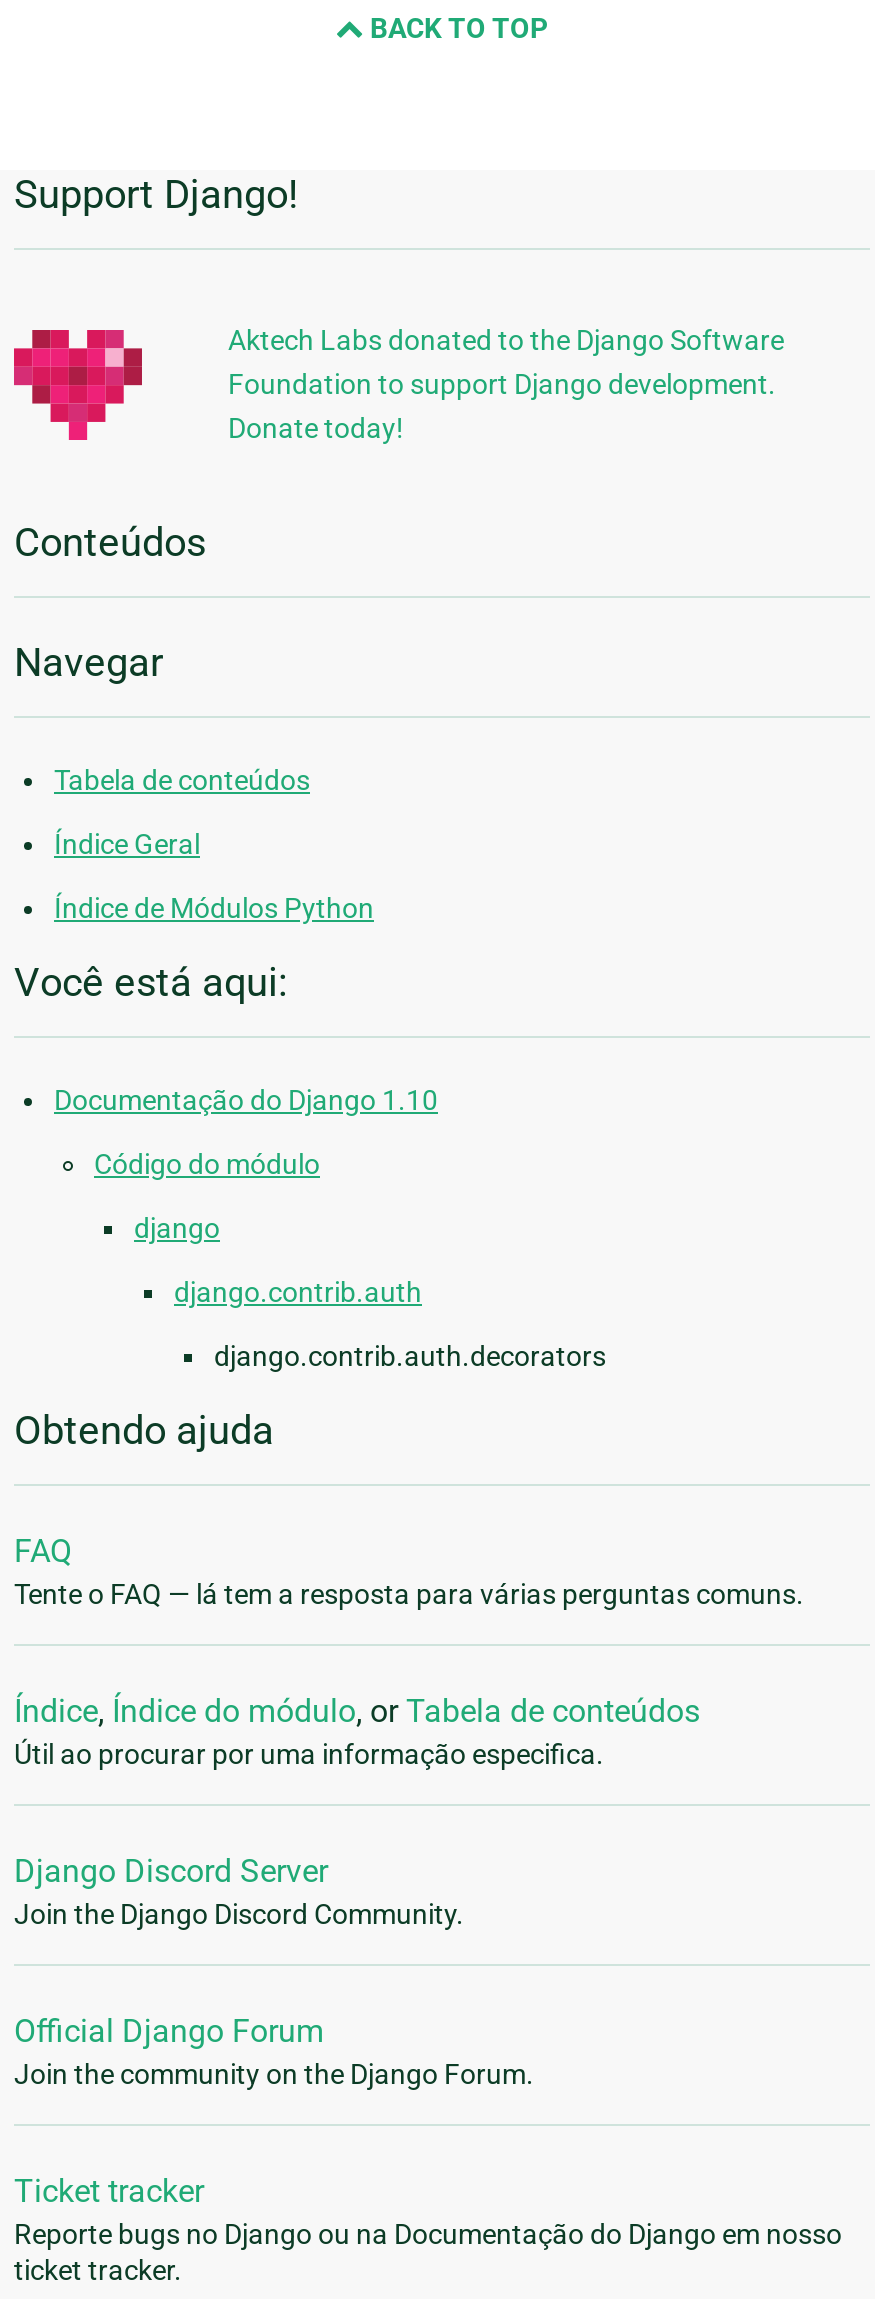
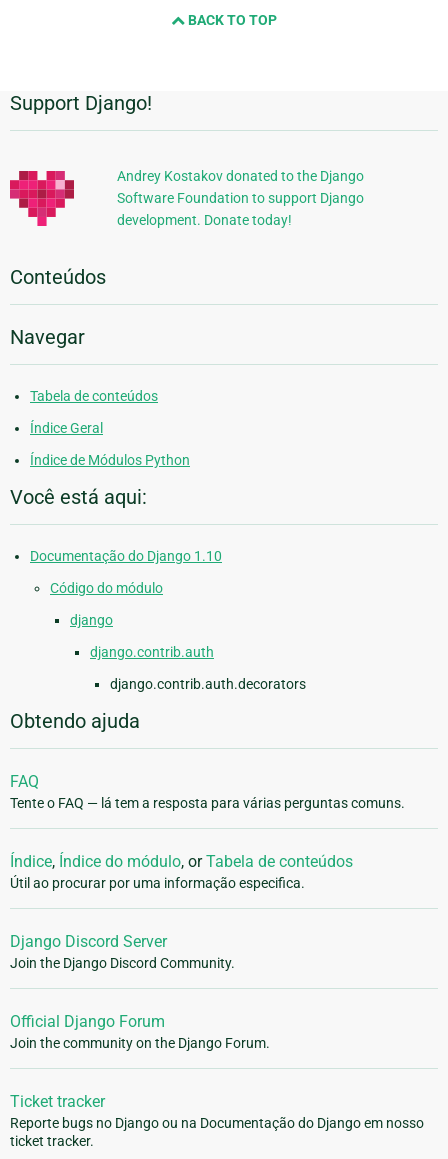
[228,325,784,445] Aktech Labs donated to the Django Software | Foundation to support Django development. | Donate today! -> [117,168,364,228] Andrey Kostakov donated to the Django | Software Foundation to support Django | development. Donate today!

